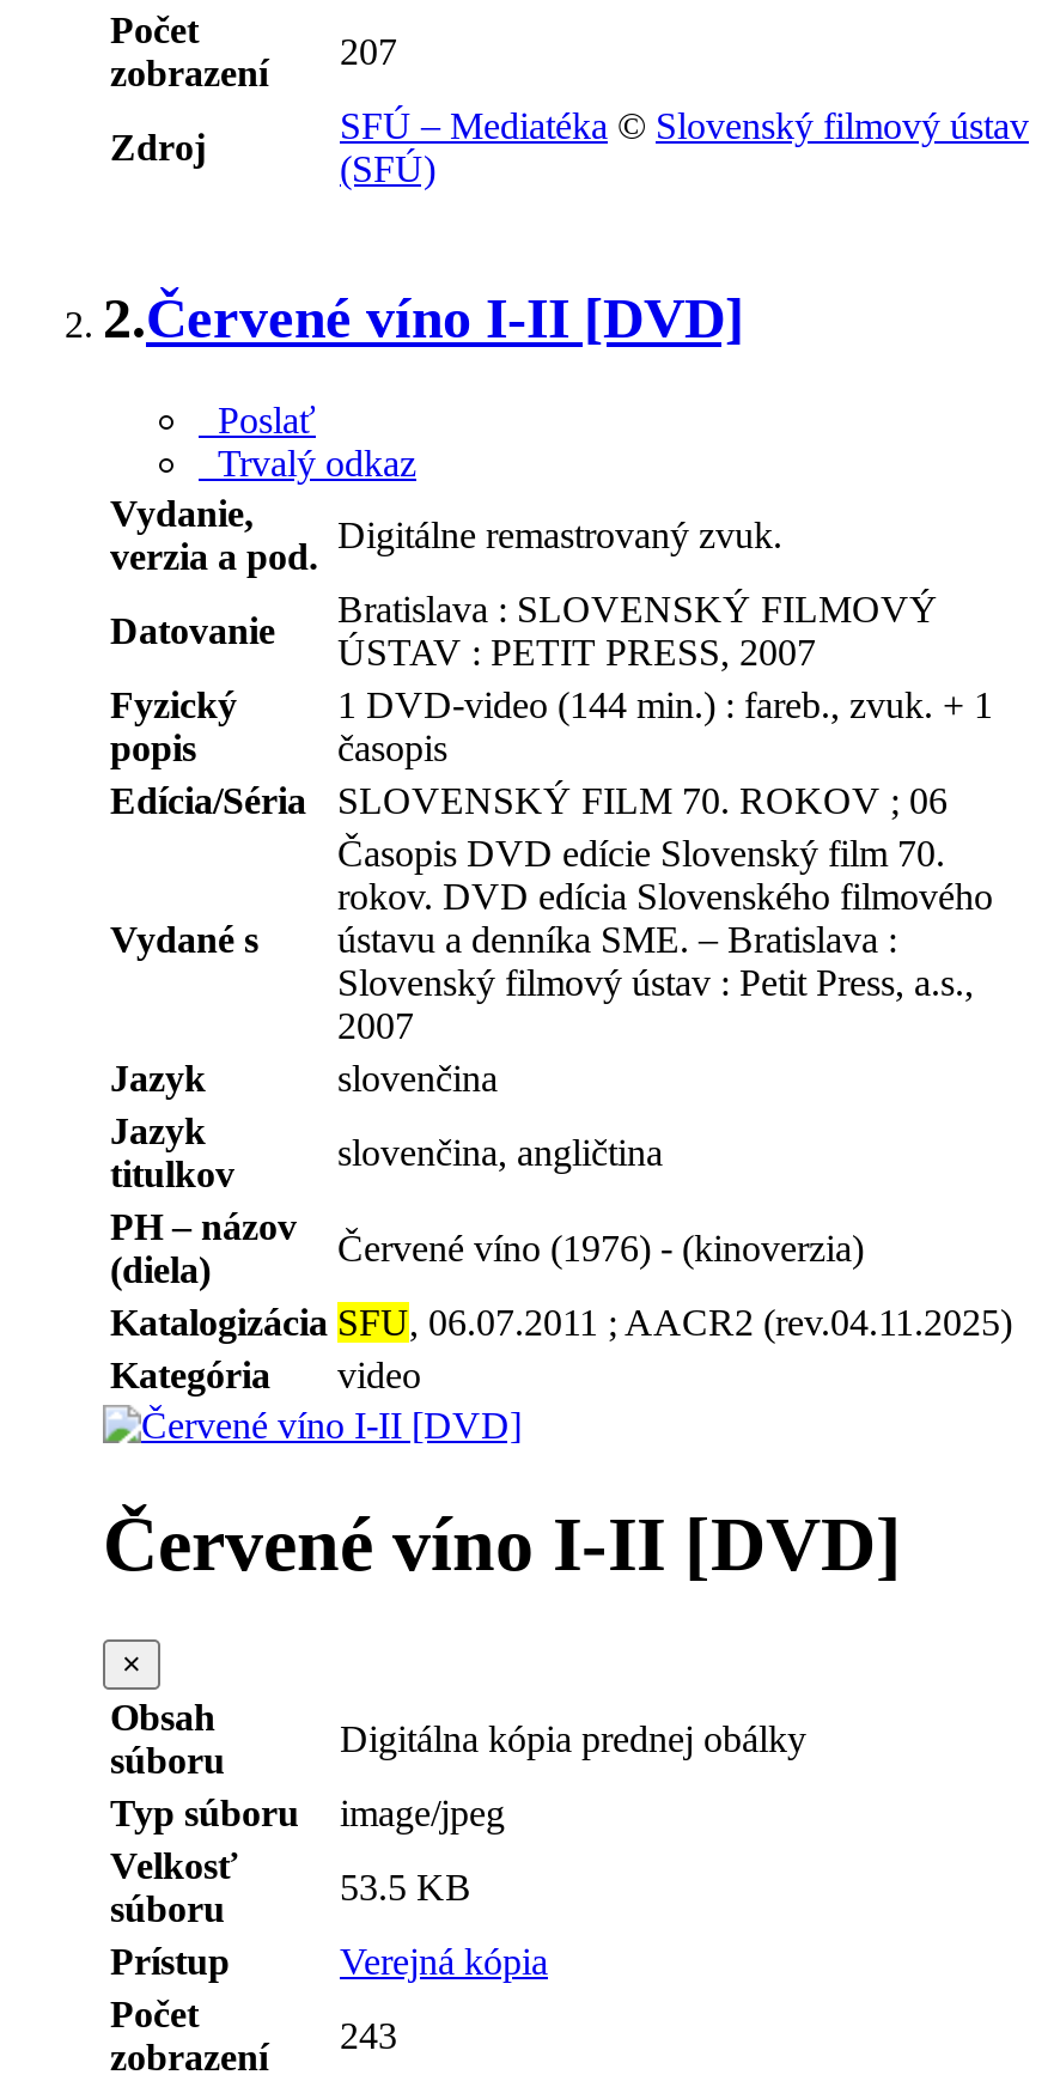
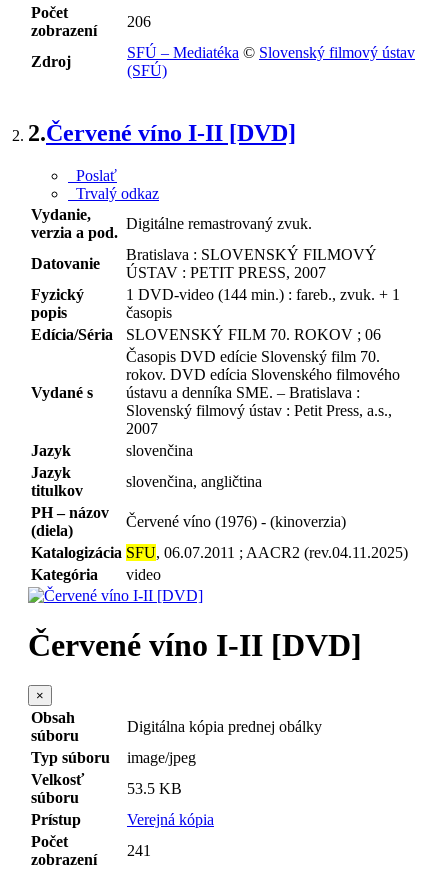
[340,30,397,71] 207 -> [127,13,151,30] 206
[340,2016,397,2056] 243 -> [127,842,151,859] 241

